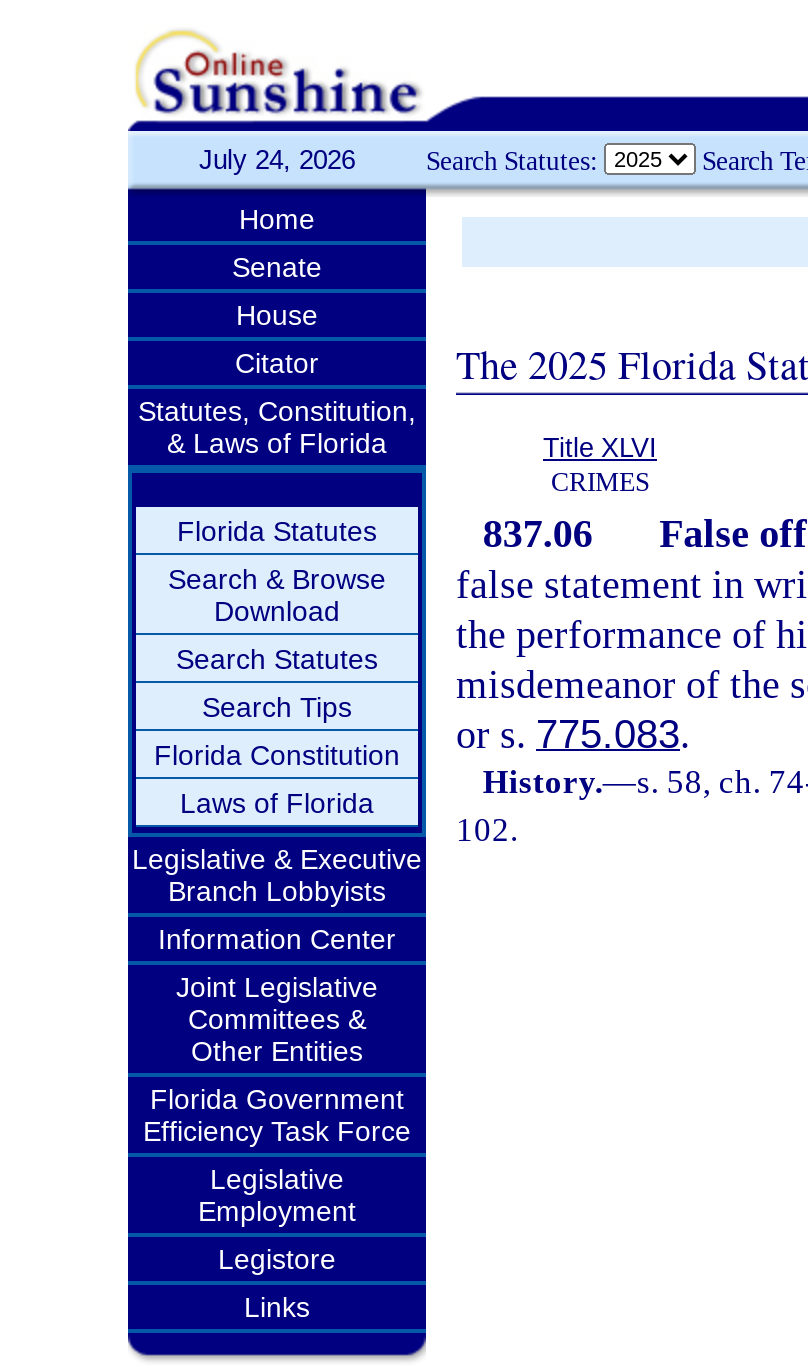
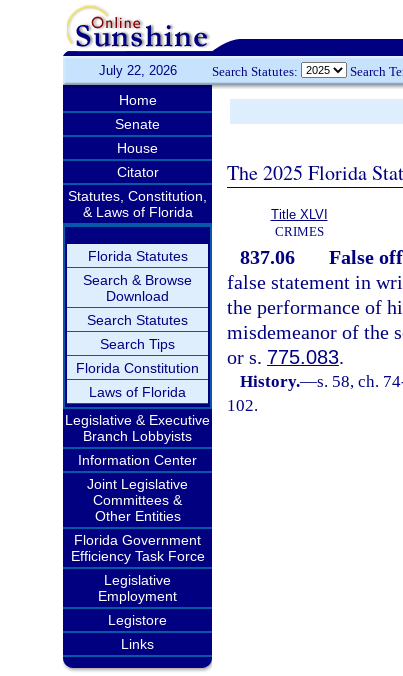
[199,145,355,175] July 24, 2026 -> [98,63,176,78] July 22, 2026

